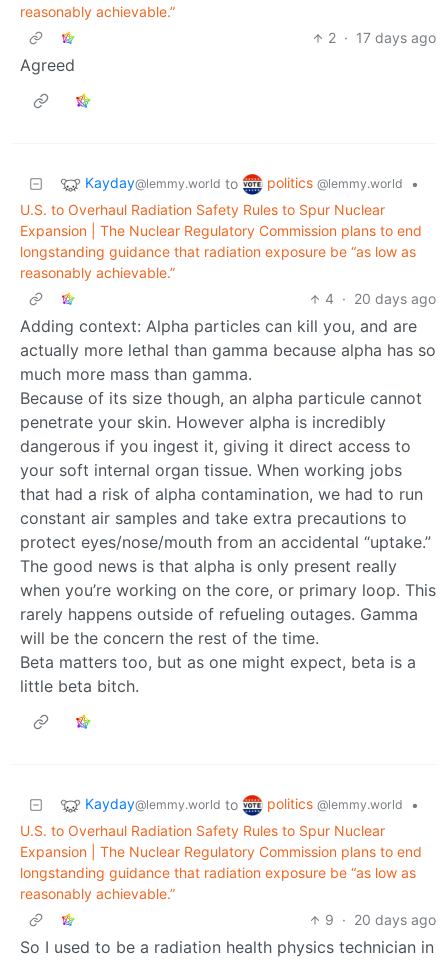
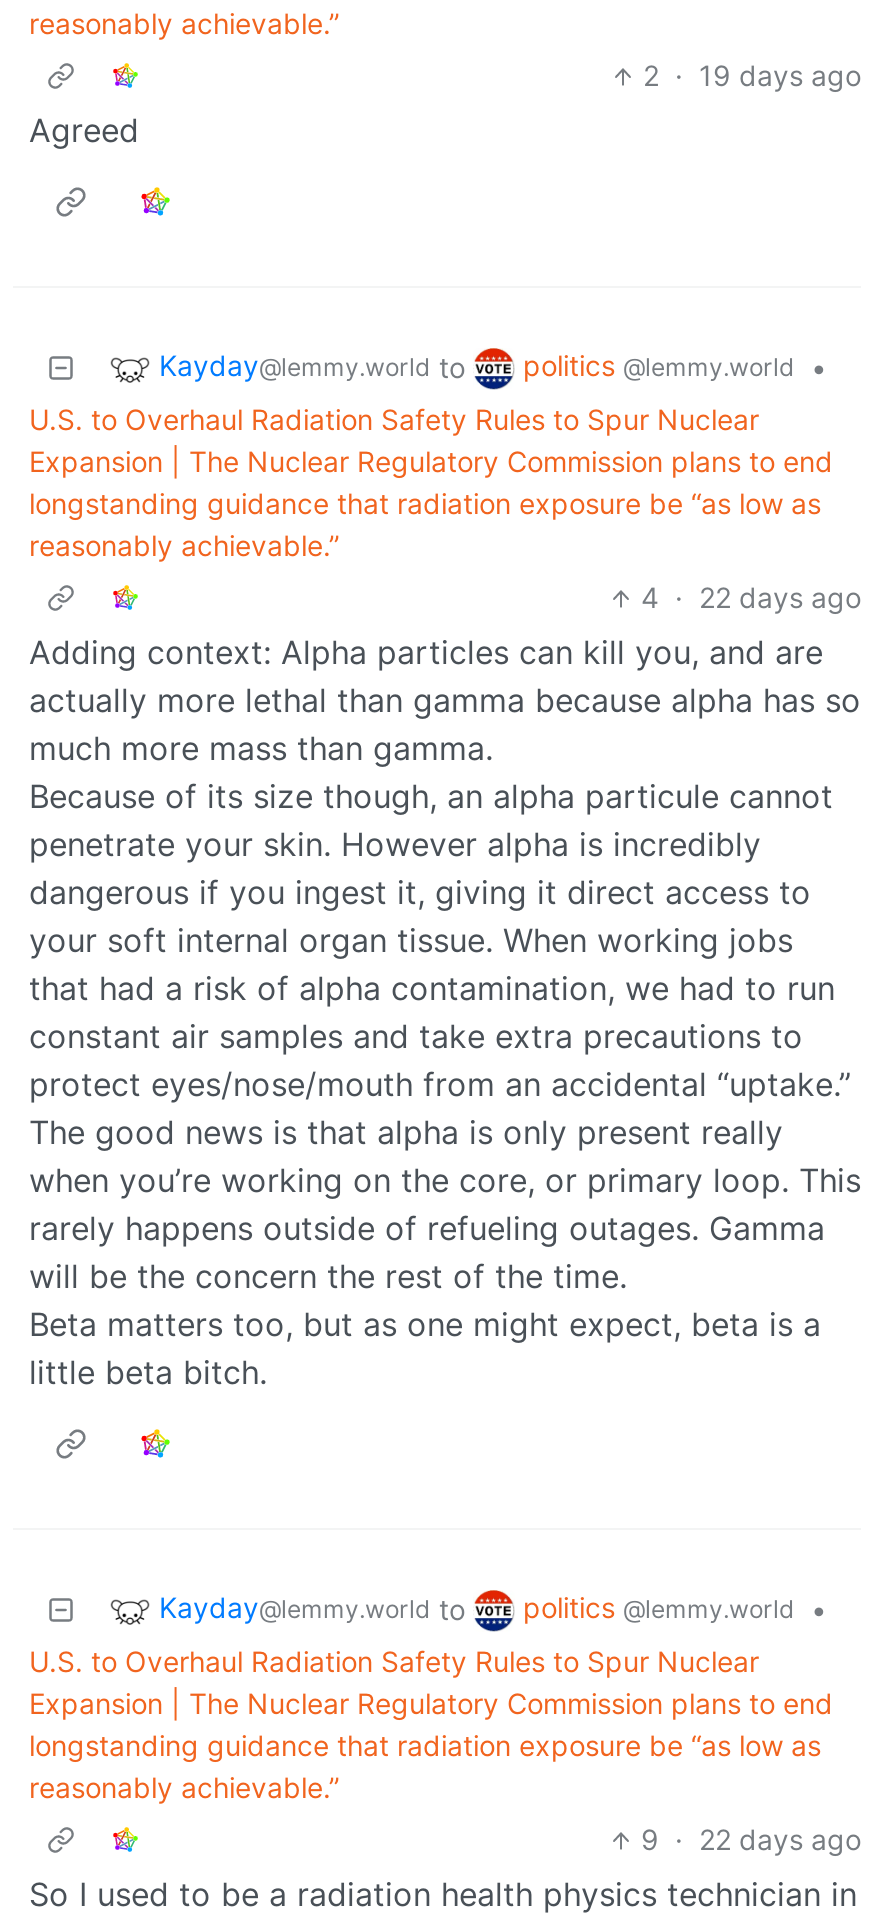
[328,29,436,46] 2 · 17 days ago -> [643,58,861,92] 2 · 19 days ago
[325,290,436,307] 4 · 20 days ago -> [641,580,861,614] 4 · 22 days ago
[325,911,436,928] 9 · 20 days ago -> [641,1822,861,1856] 9 · 22 days ago

